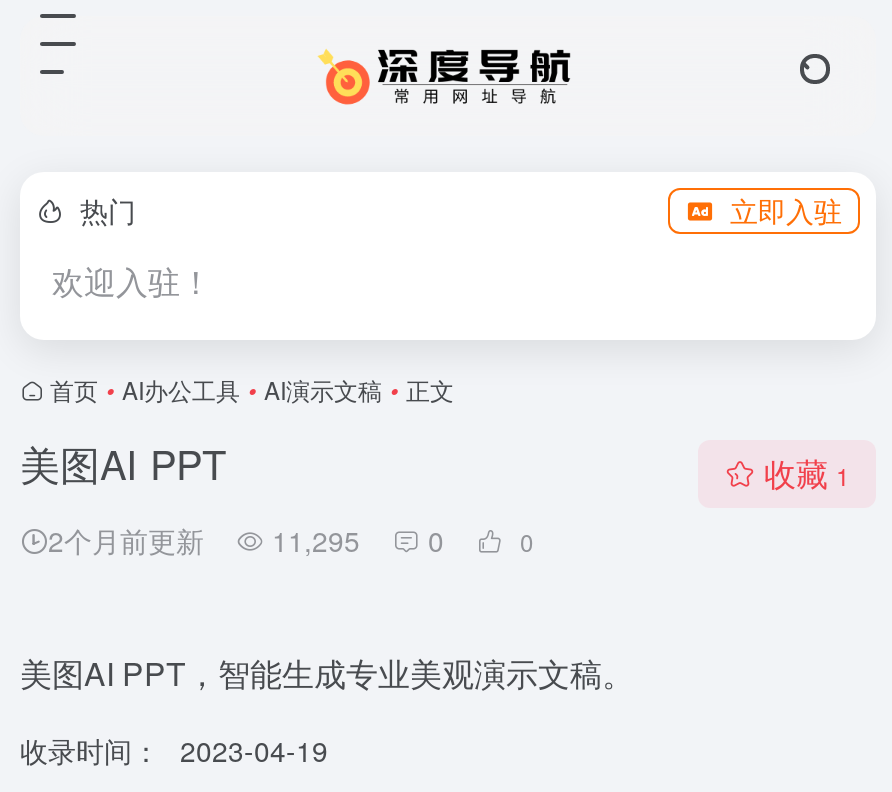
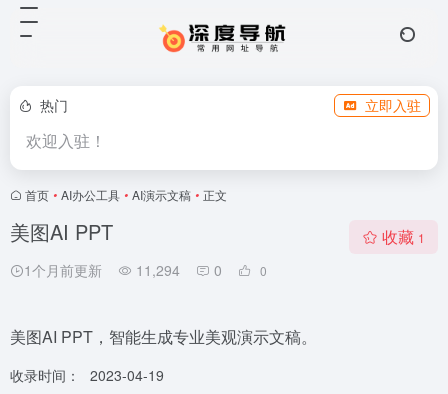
[48,520,204,560] 2个月前更新 -> [24,260,102,280] 1个月前更新
[264,520,360,560] 11,295 -> [132,260,180,280] 11,294

